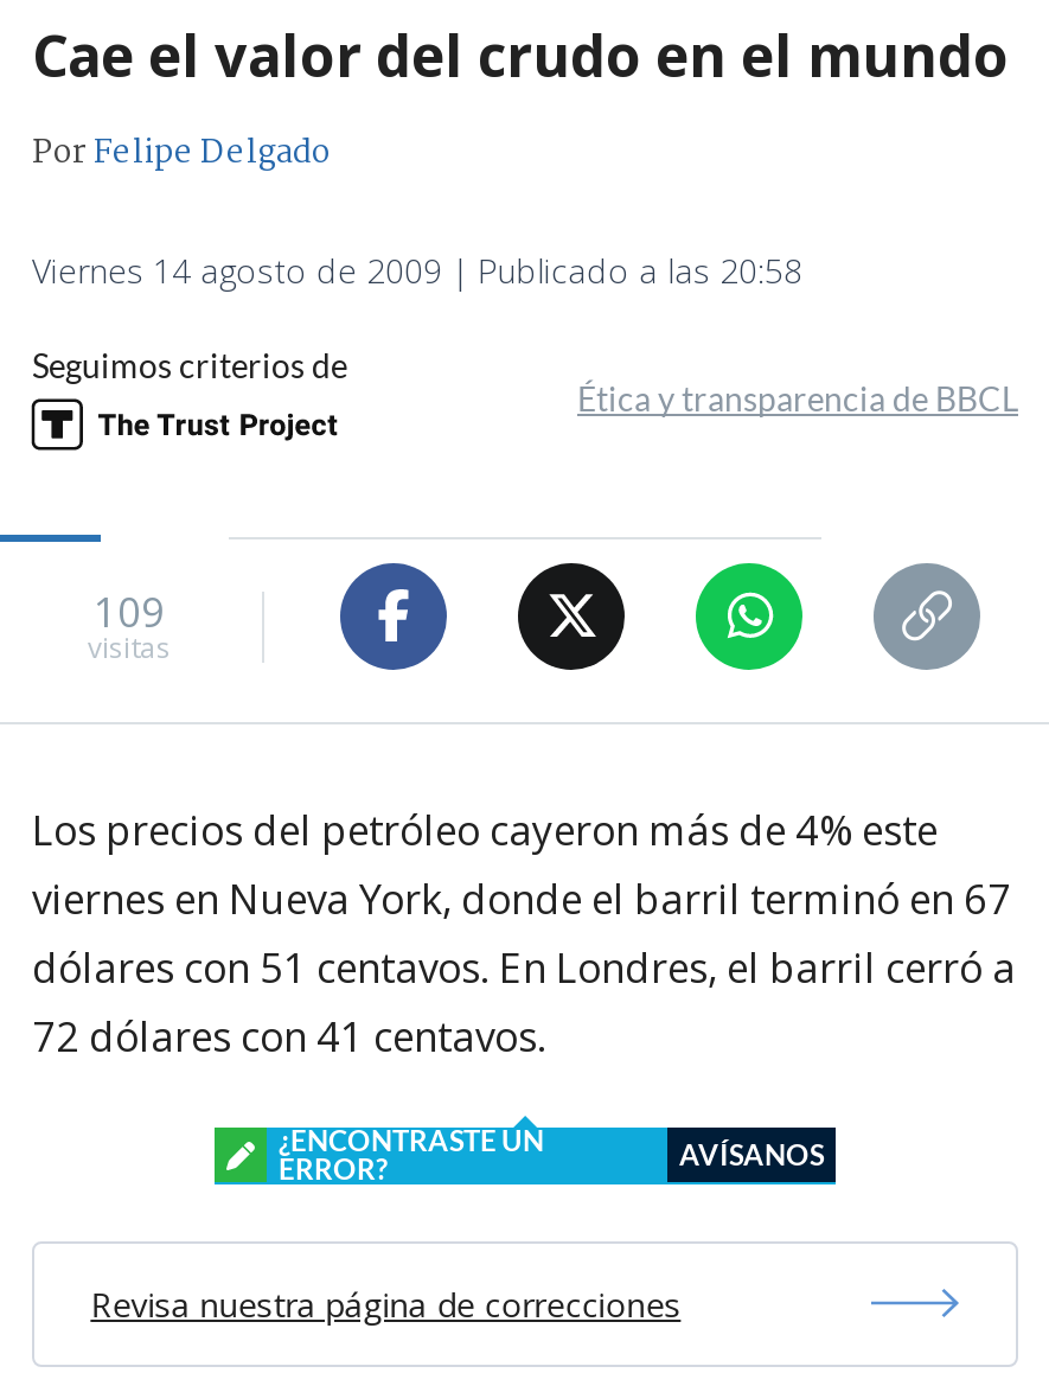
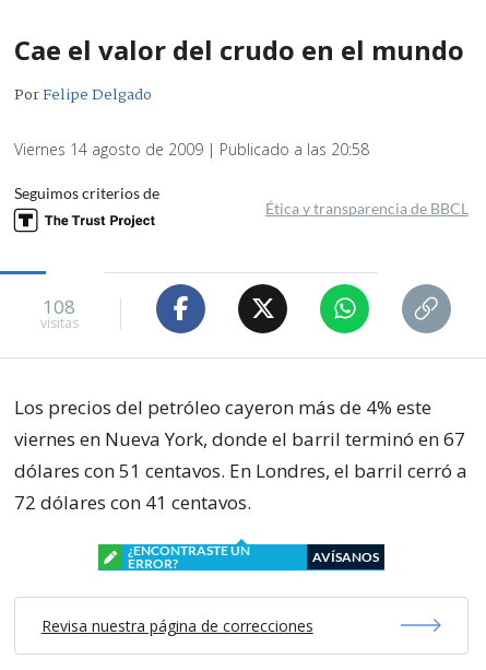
[94,585,165,640] 109 -> [43,294,75,319] 108

